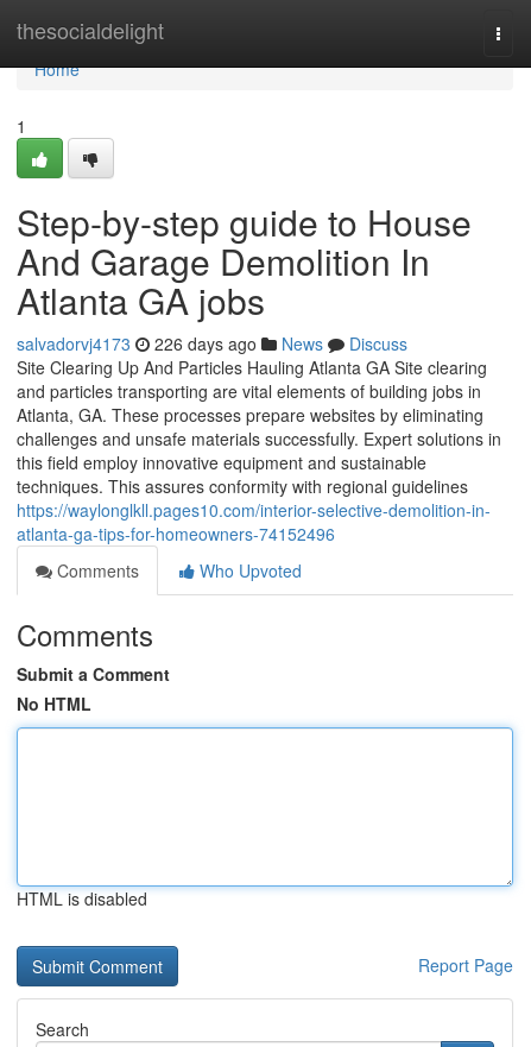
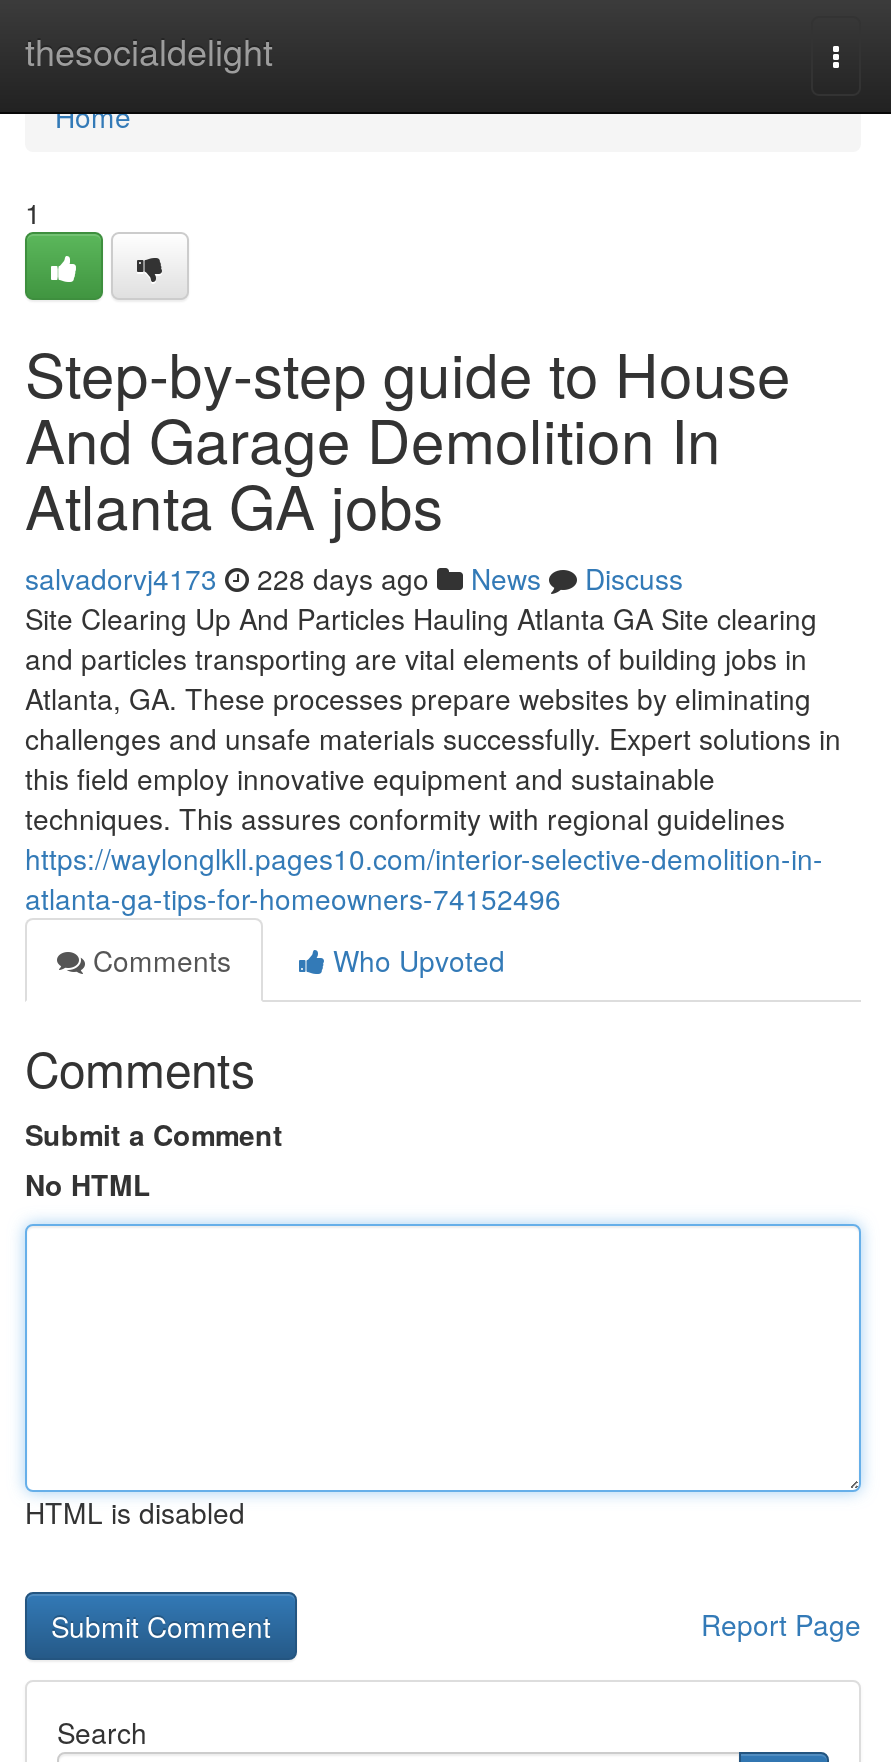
[17,332,407,355] salvadorvj4173 226 days ago News Discuss -> [25,558,683,598] salvadorvj4173 228 days ago News Discuss

